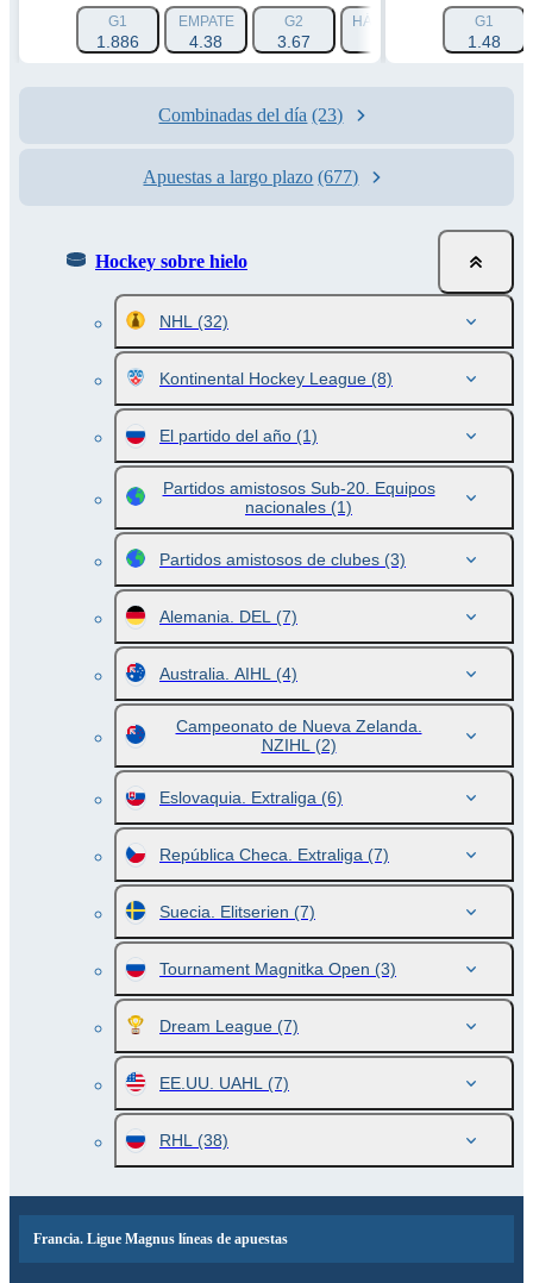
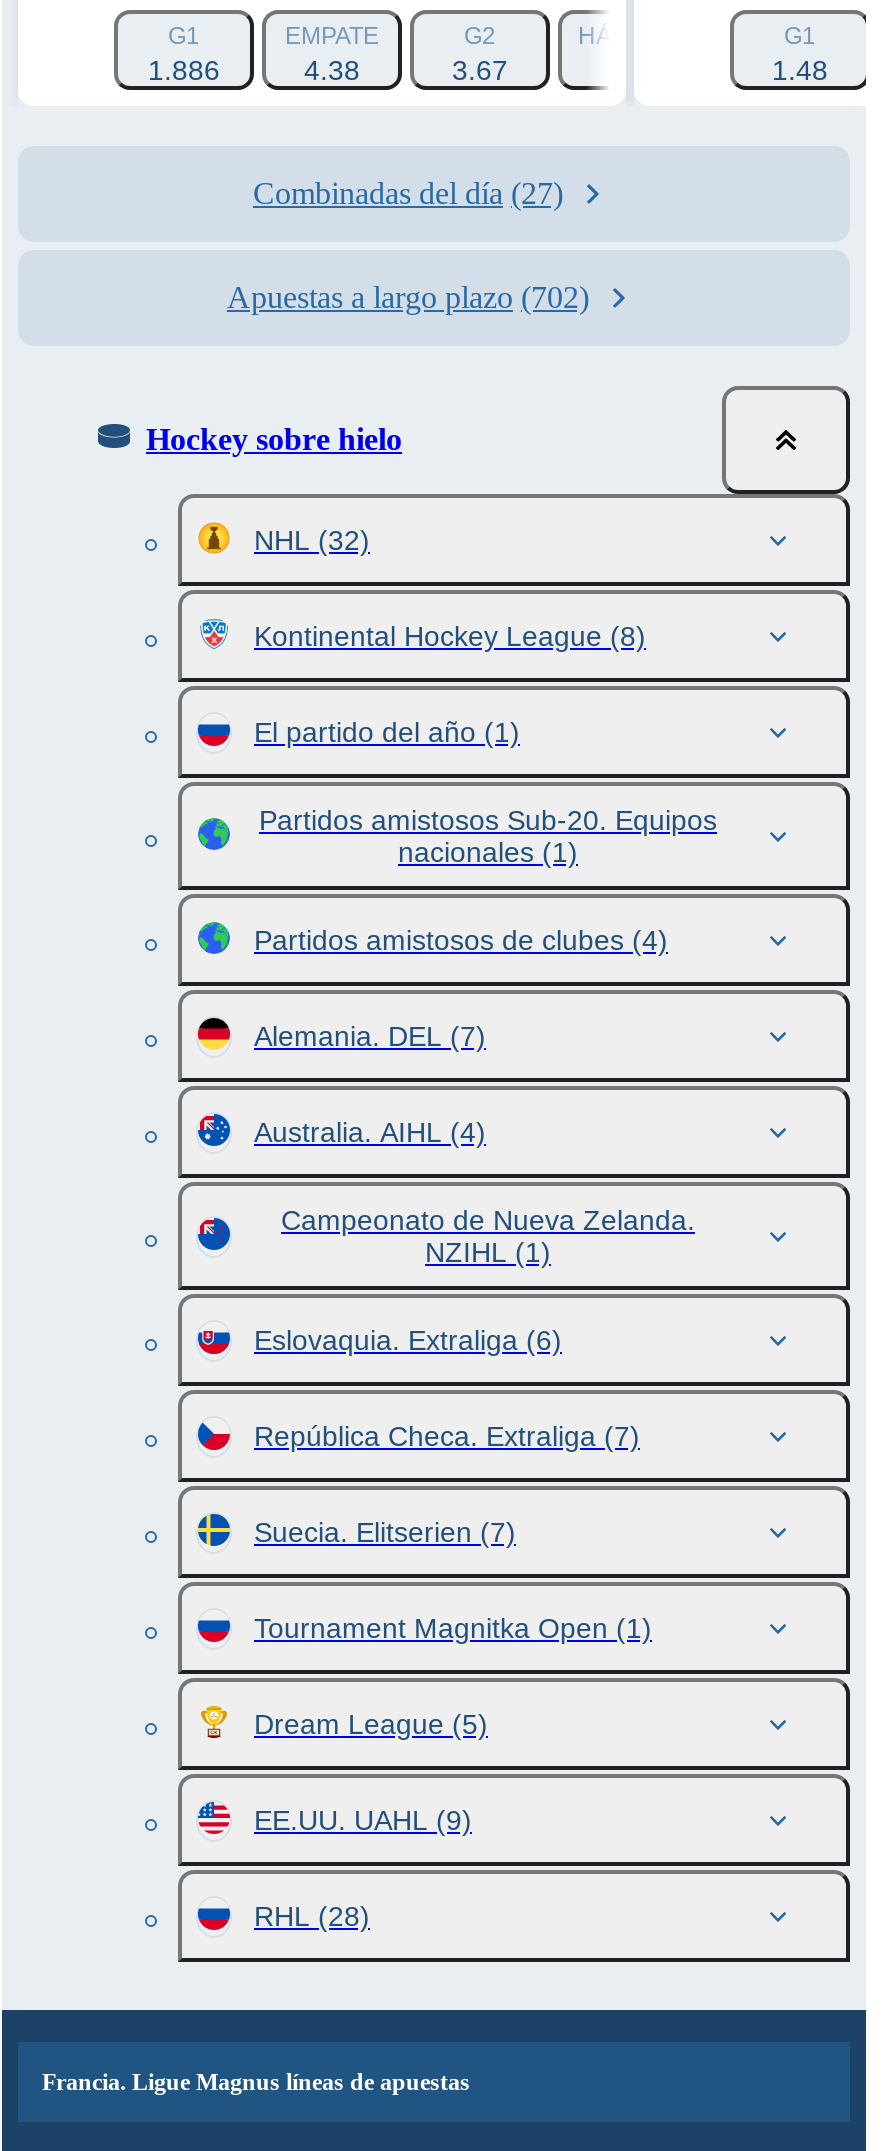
[159,105,343,125] Combinadas del día (23) -> [253,176,563,210] Combinadas del día (27)
[143,167,359,187] Apuestas a largo plazo (677) -> [227,280,589,314] Apuestas a largo plazo (702)
[159,550,406,569] Partidos amistosos de clubes (3) -> [254,924,668,956] Partidos amistosos de clubes (4)
[261,736,336,755] NZIHL (2) -> [425,1236,551,1268] NZIHL (1)
[159,959,396,978] Tournament Magnitka Open (3) -> [254,1612,652,1644] Tournament Magnitka Open (1)
[159,1016,299,1035] Dream League (7) -> [254,1708,488,1740] Dream League (5)
[159,1074,289,1093] EE.UU. UAHL (7) -> [254,1804,472,1836] EE.UU. UAHL (9)
[159,1131,228,1150] RHL (38) -> [254,1900,370,1932] RHL (28)

